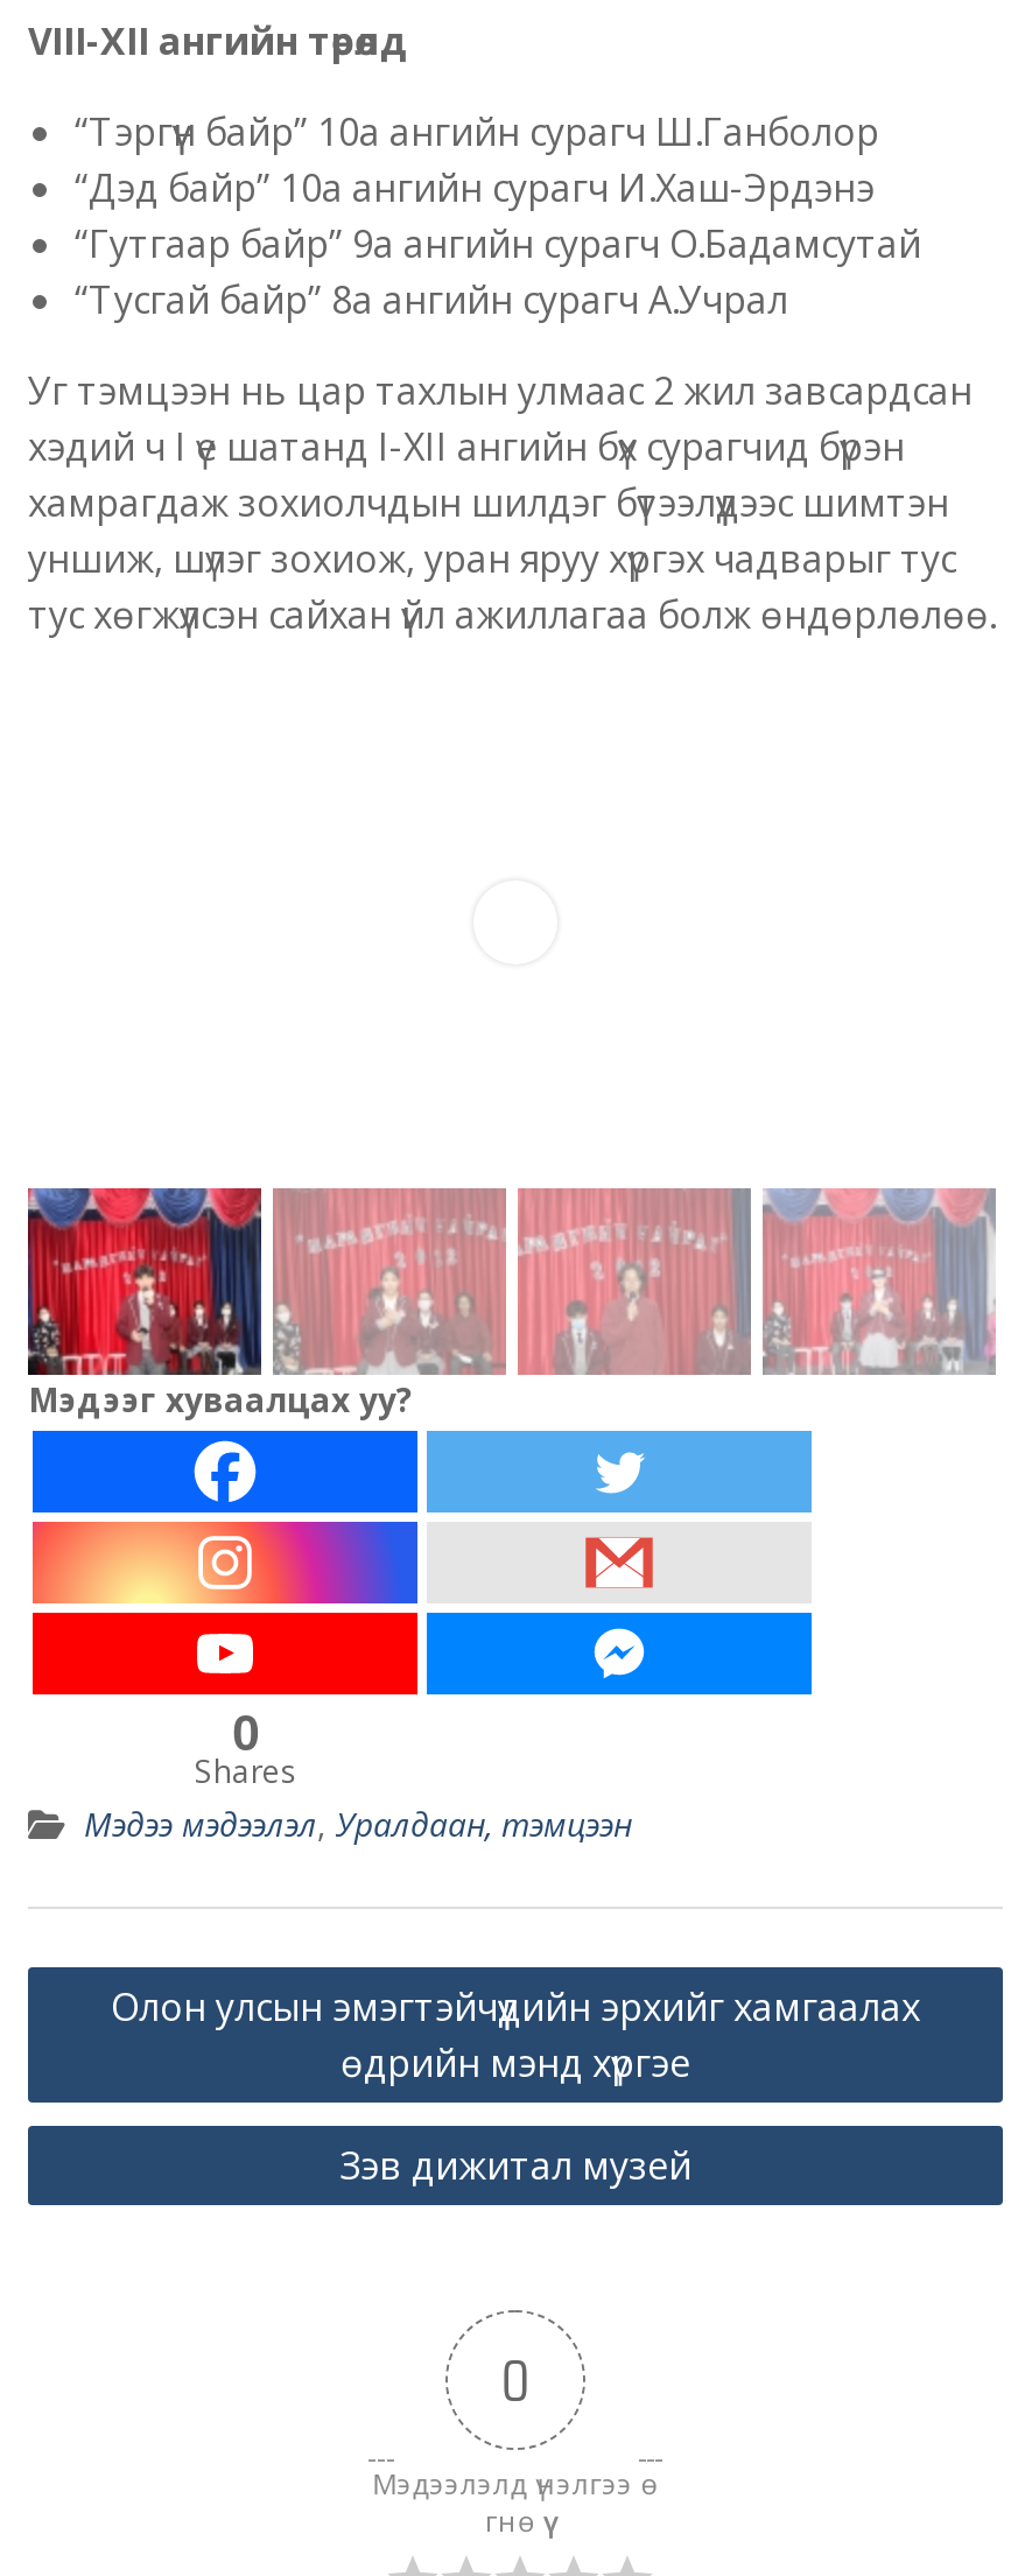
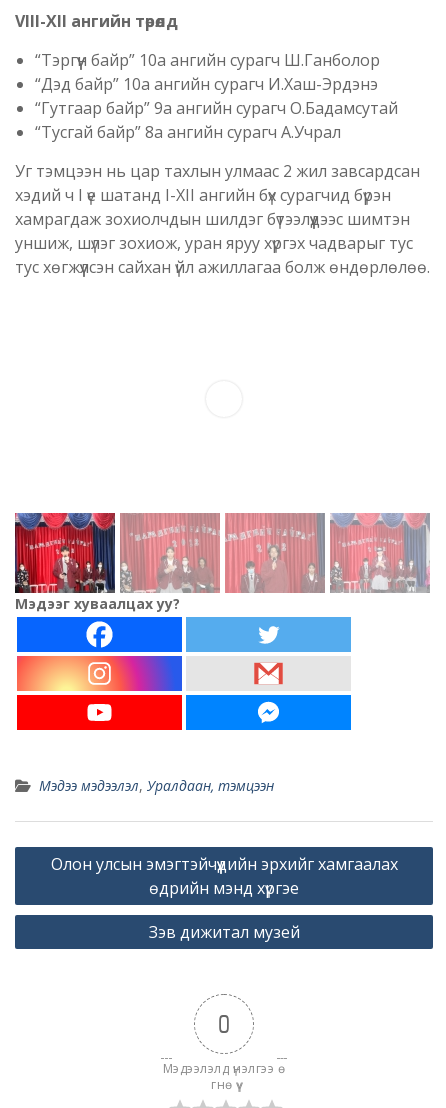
[195,1704,297,1793] 0 | Shares -> none

